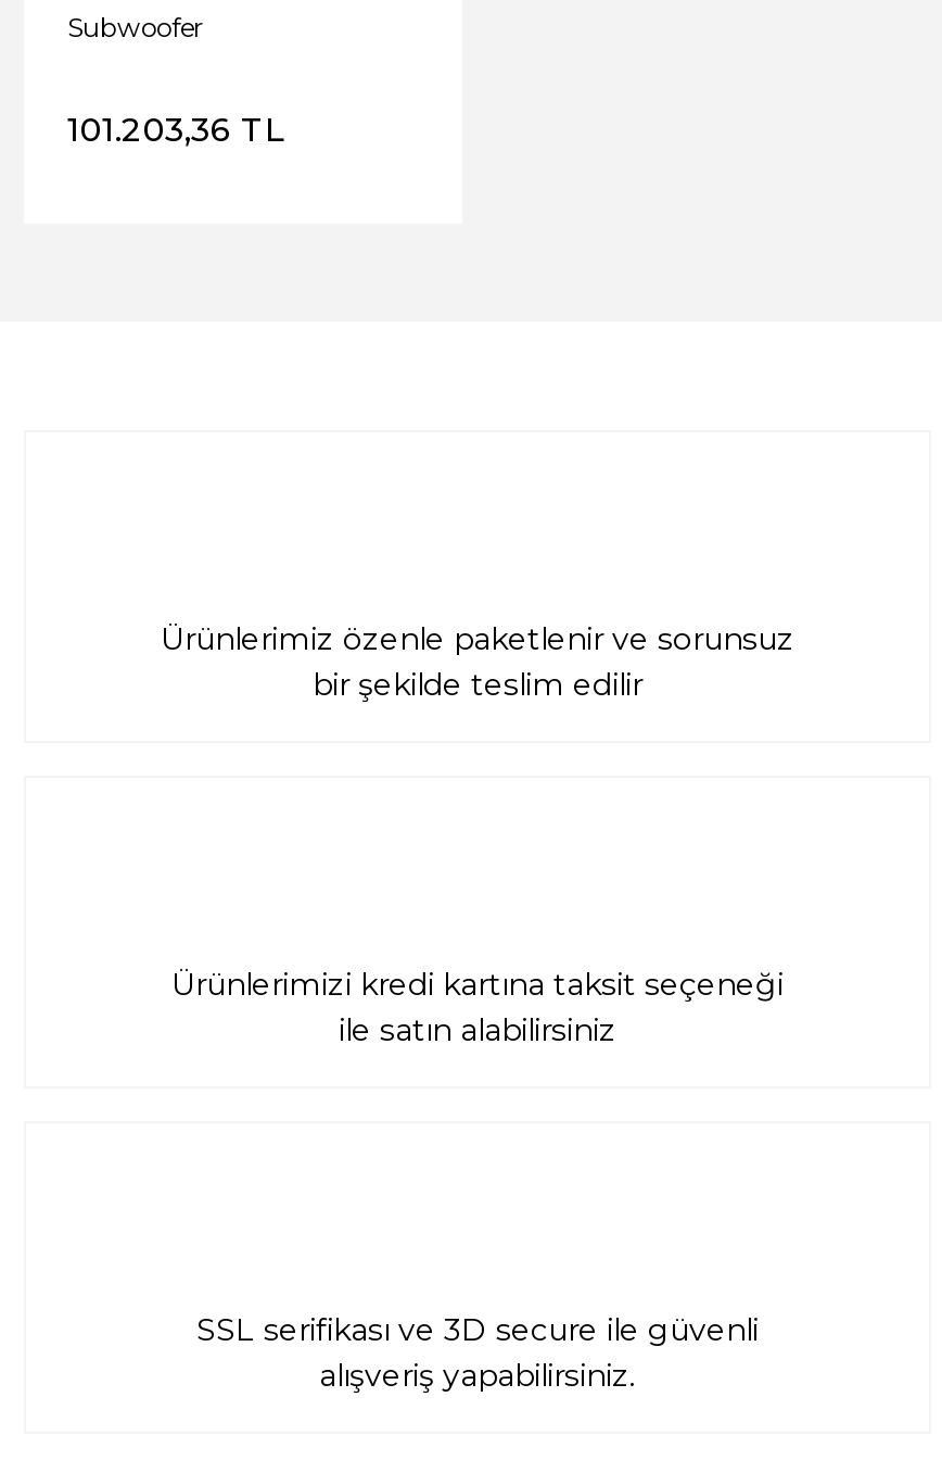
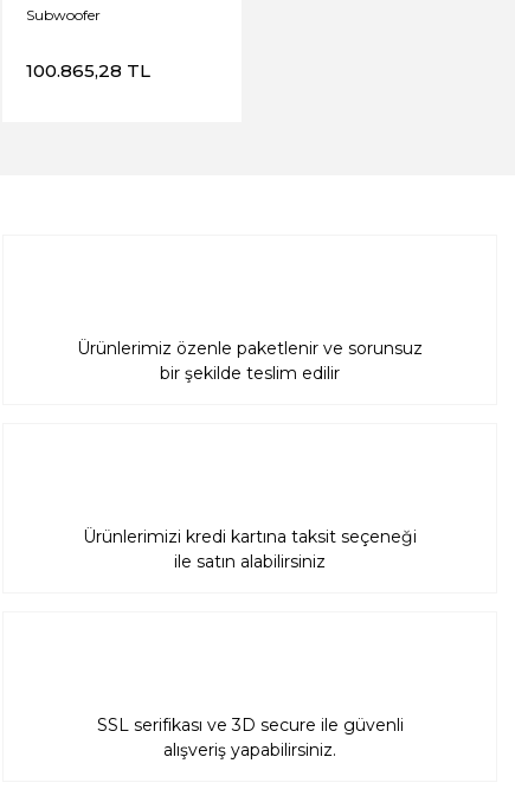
[67,109,284,150] 101.203,36 TL -> [26,59,150,82] 100.865,28 TL

